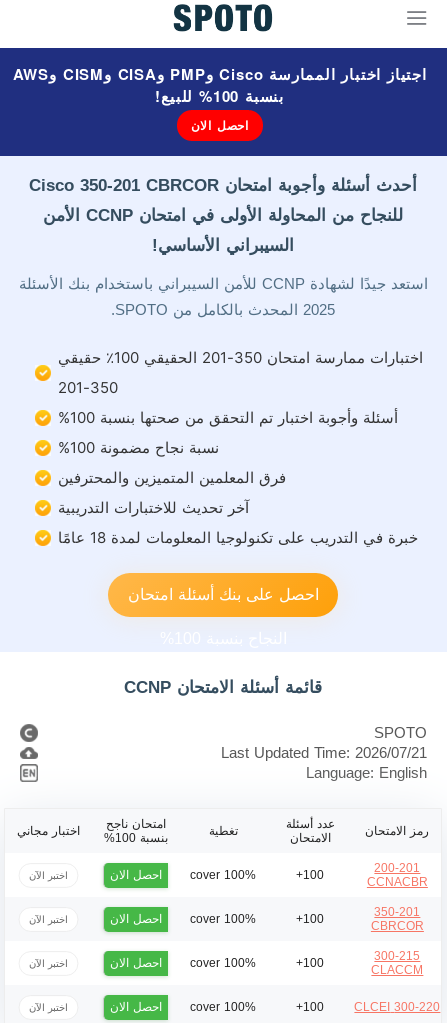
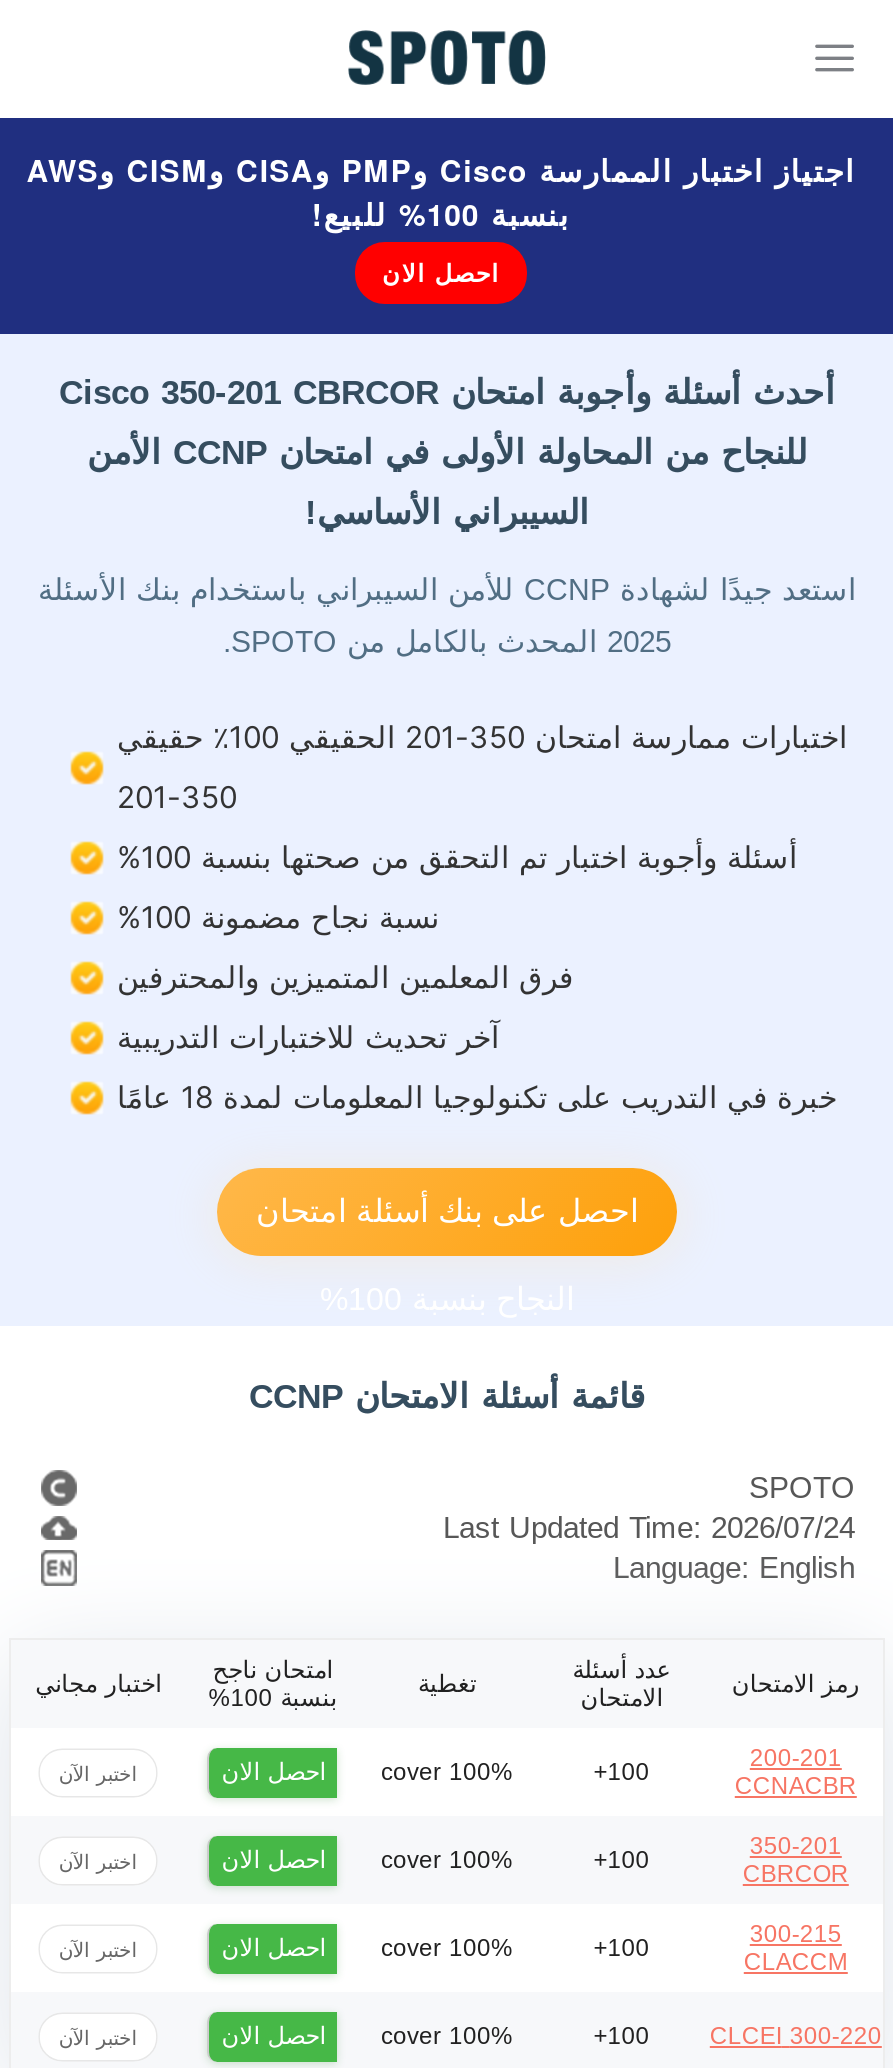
[221,744,427,761] Last Updated Time: 2026/07/21 -> [443,1510,855,1544] Last Updated Time: 2026/07/24

